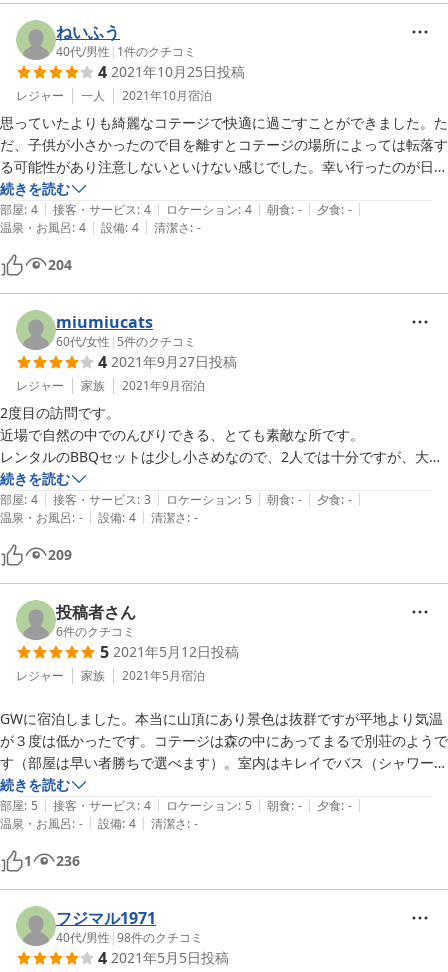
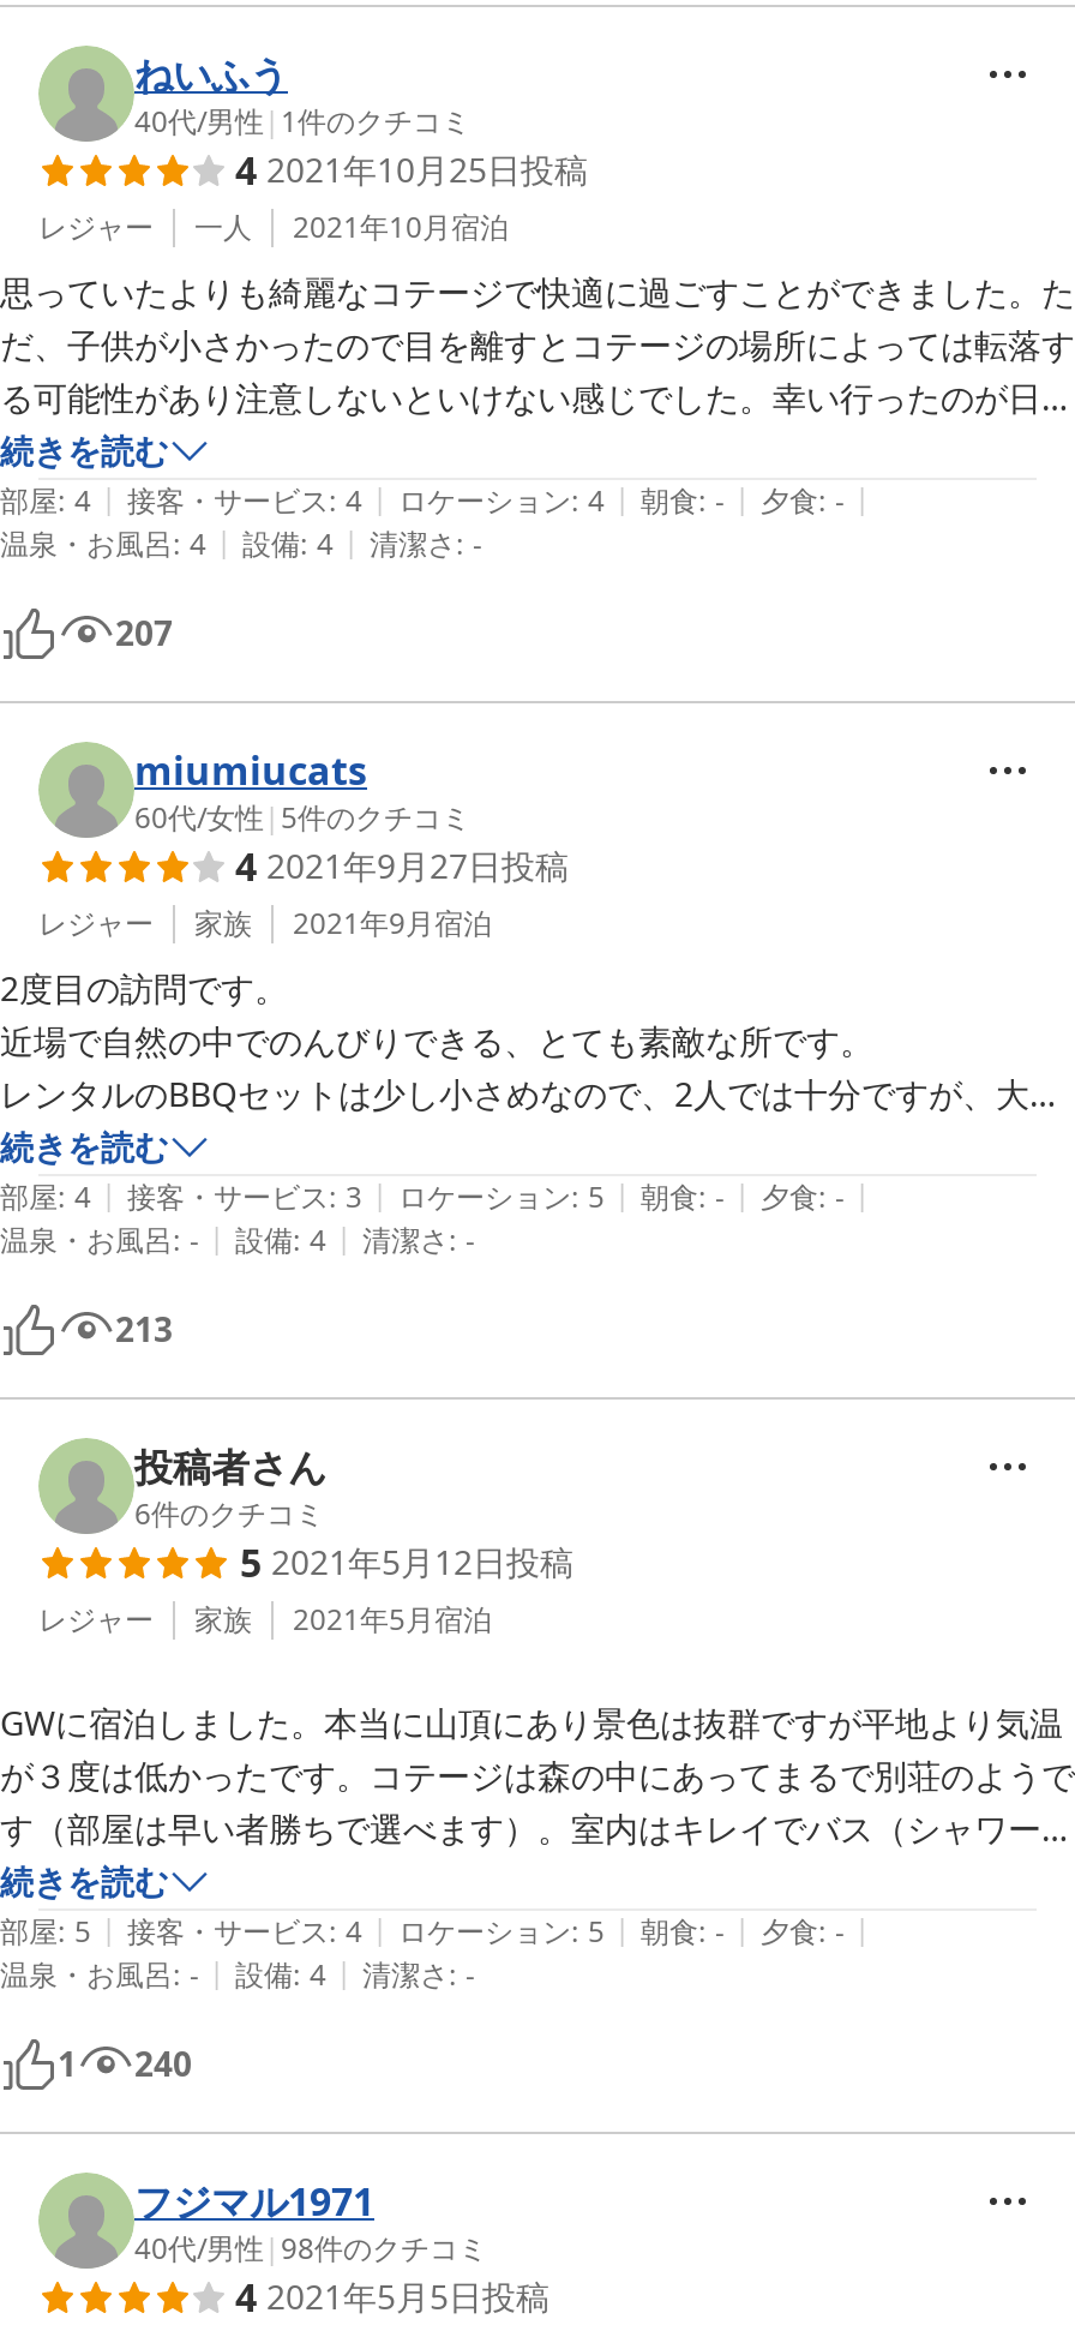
[48,255,72,274] 204 -> [115,610,173,655] 207
[48,545,72,564] 209 -> [115,1306,173,1352] 213
[24,851,80,870] 1 236 -> [58,2041,192,2086] 1 240

